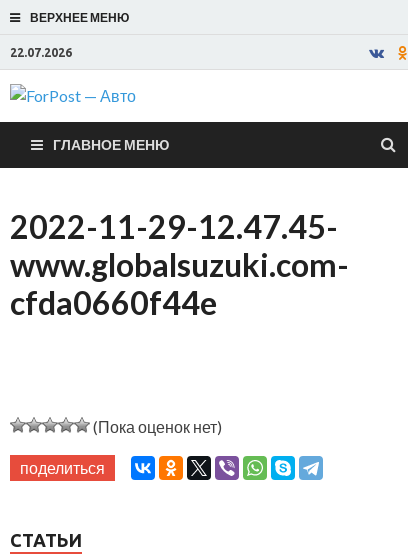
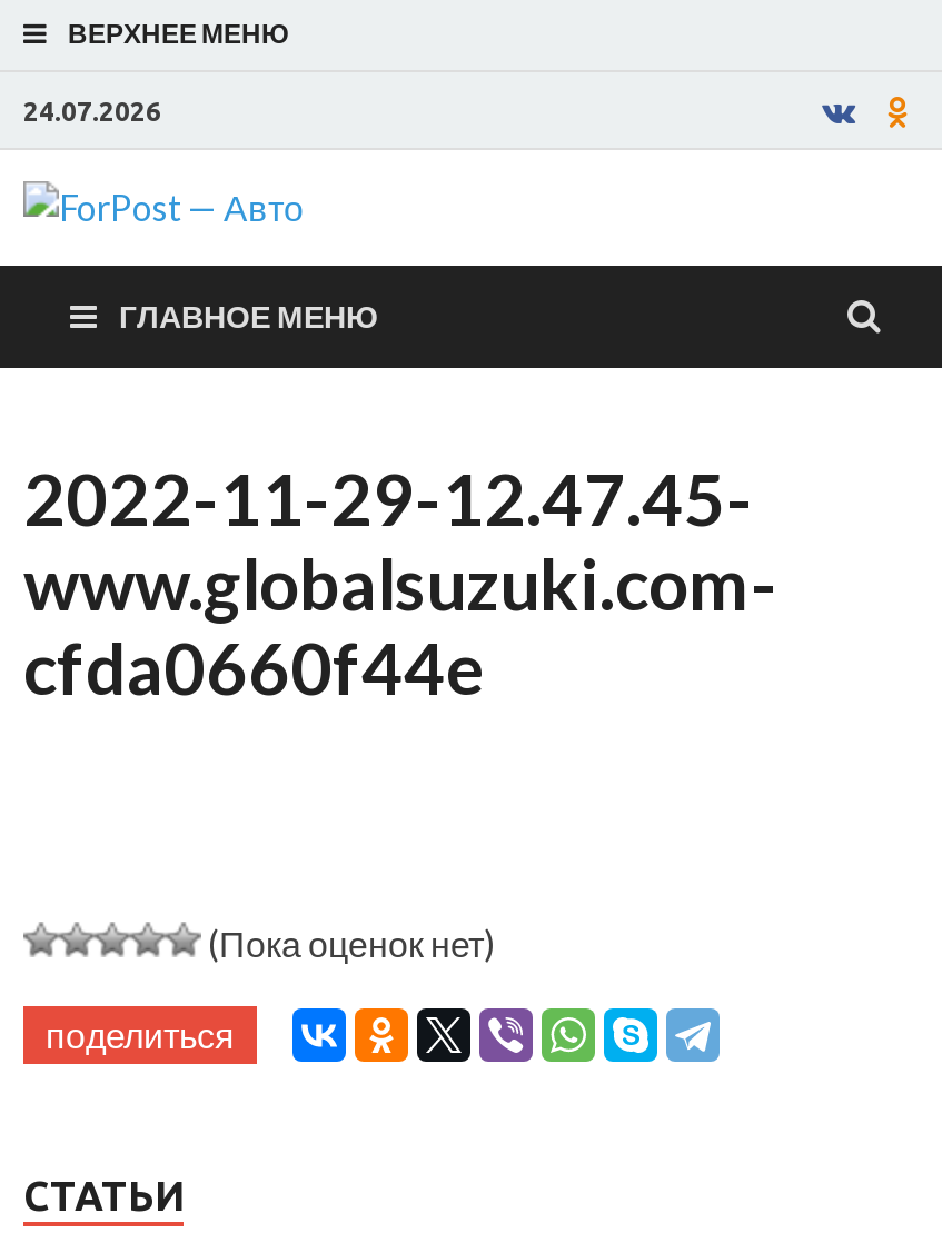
[10,45,72,58] 22.07.2026 -> [23,96,161,125] 24.07.2026

